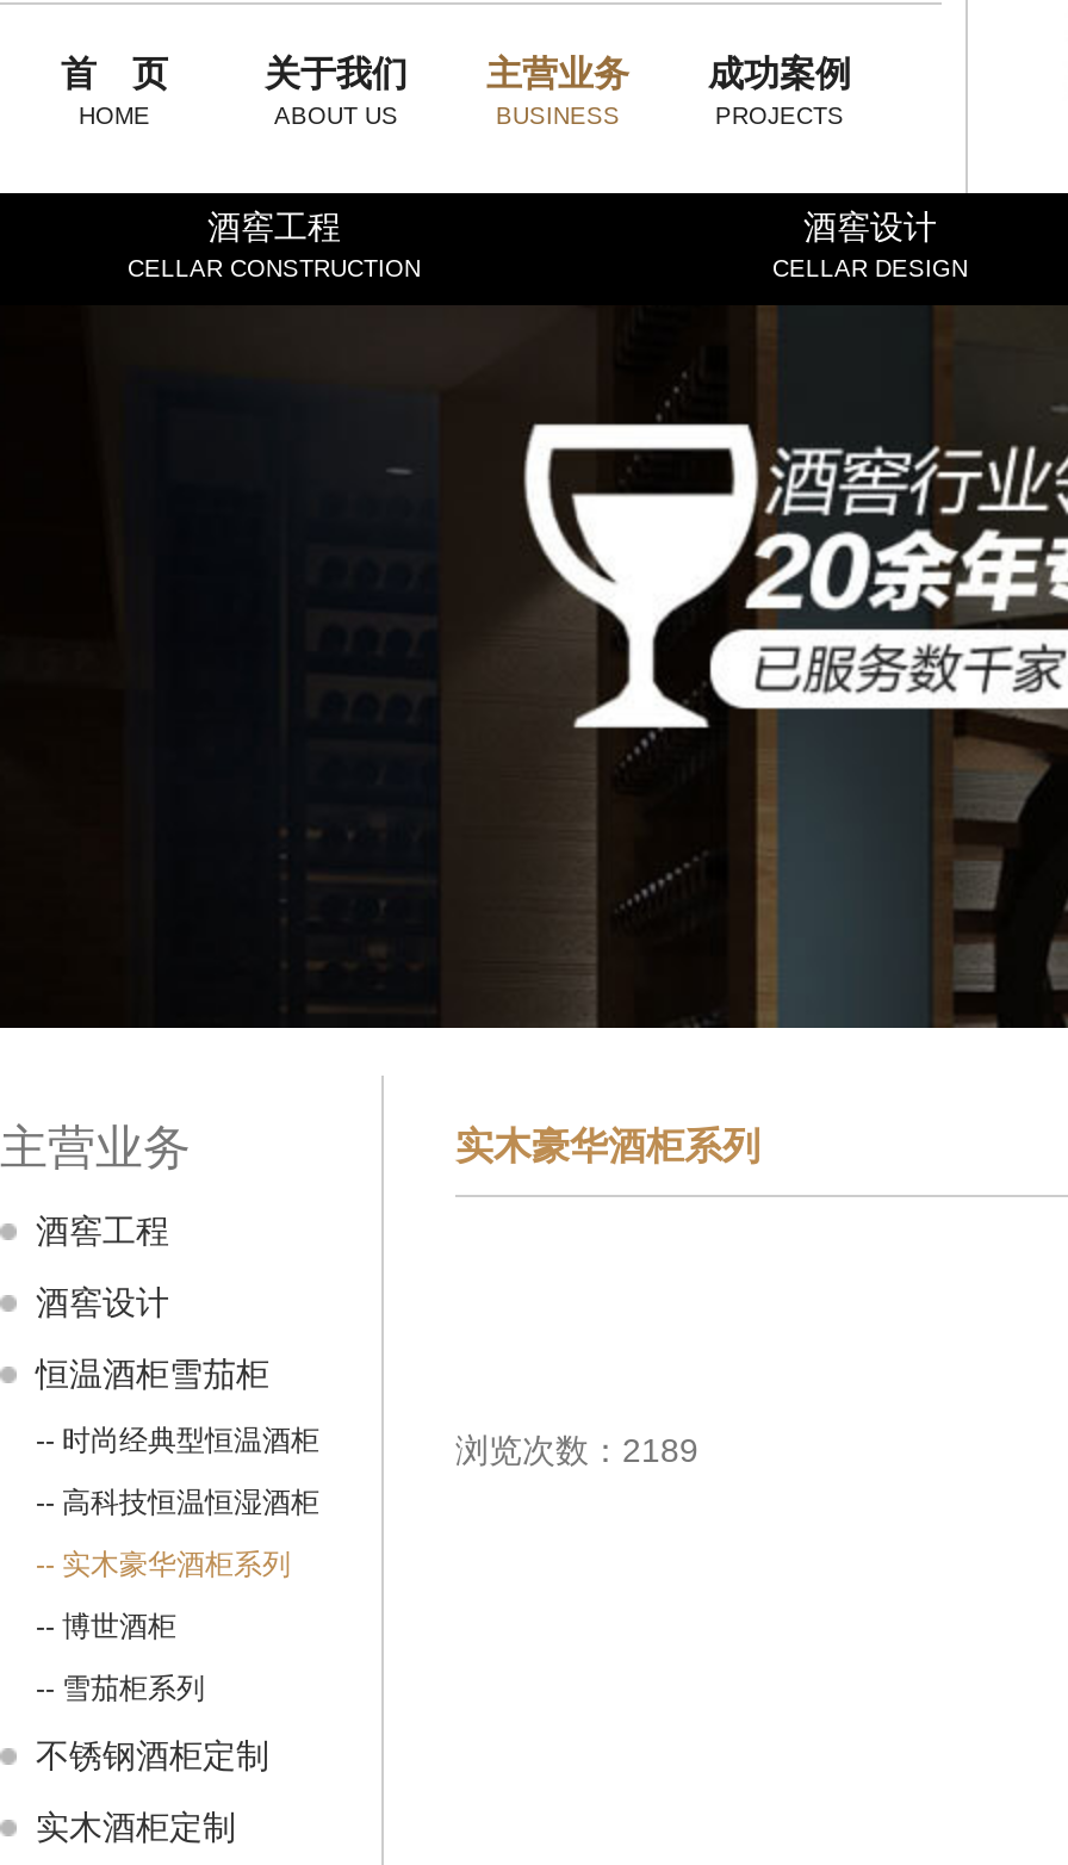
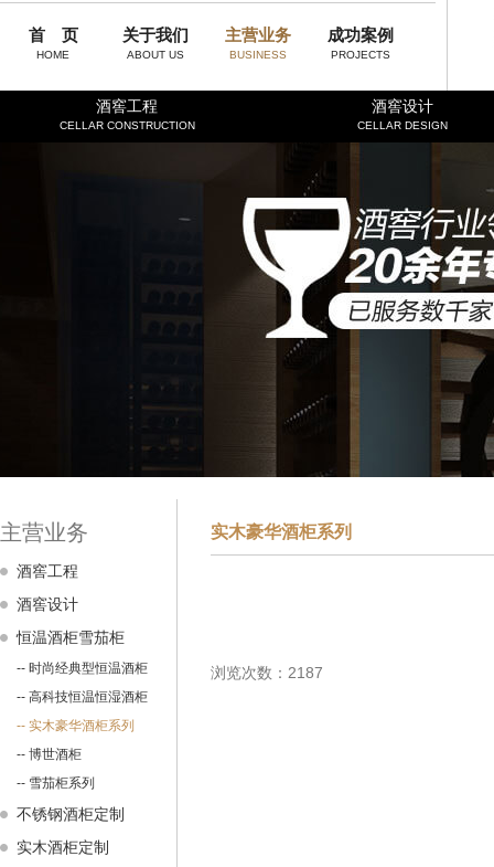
[455,1431,698,1469] 浏览次数：2189 -> [211,664,323,681] 浏览次数：2187

